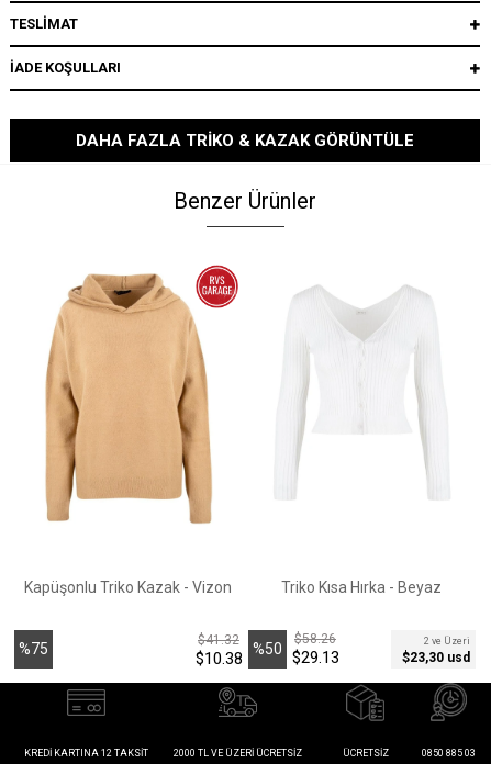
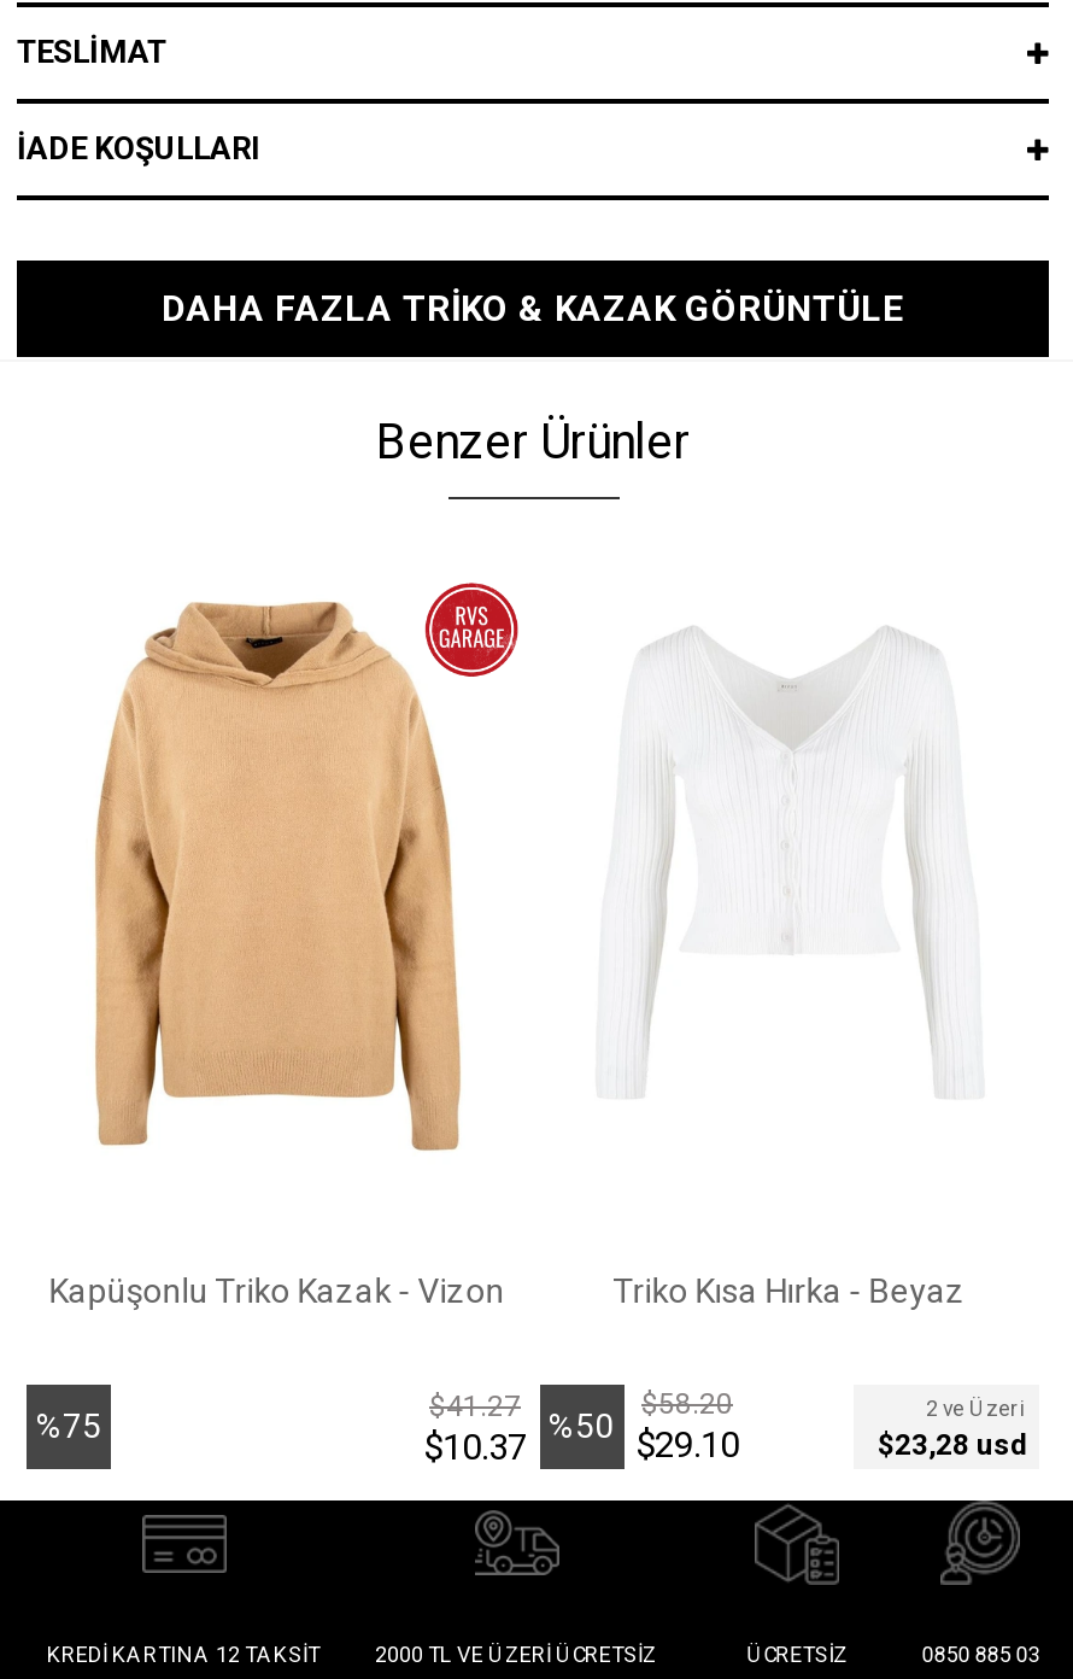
[198,632,239,648] $41.32 -> [429,1389,521,1423] $41.27
[294,631,336,646] $58.26 -> [641,1387,733,1421] $58.20
[195,649,242,668] $10.38 -> [423,1425,527,1469] $10.37
[292,648,339,667] $29.13 -> [635,1423,739,1466] $29.10
[402,650,470,665] $23,30 usd -> [878,1428,1027,1462] $23,28 usd

